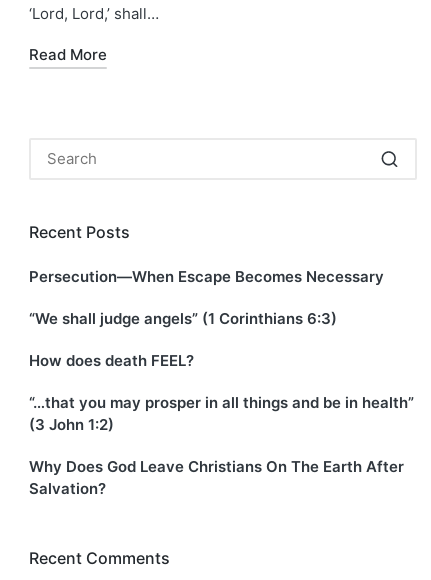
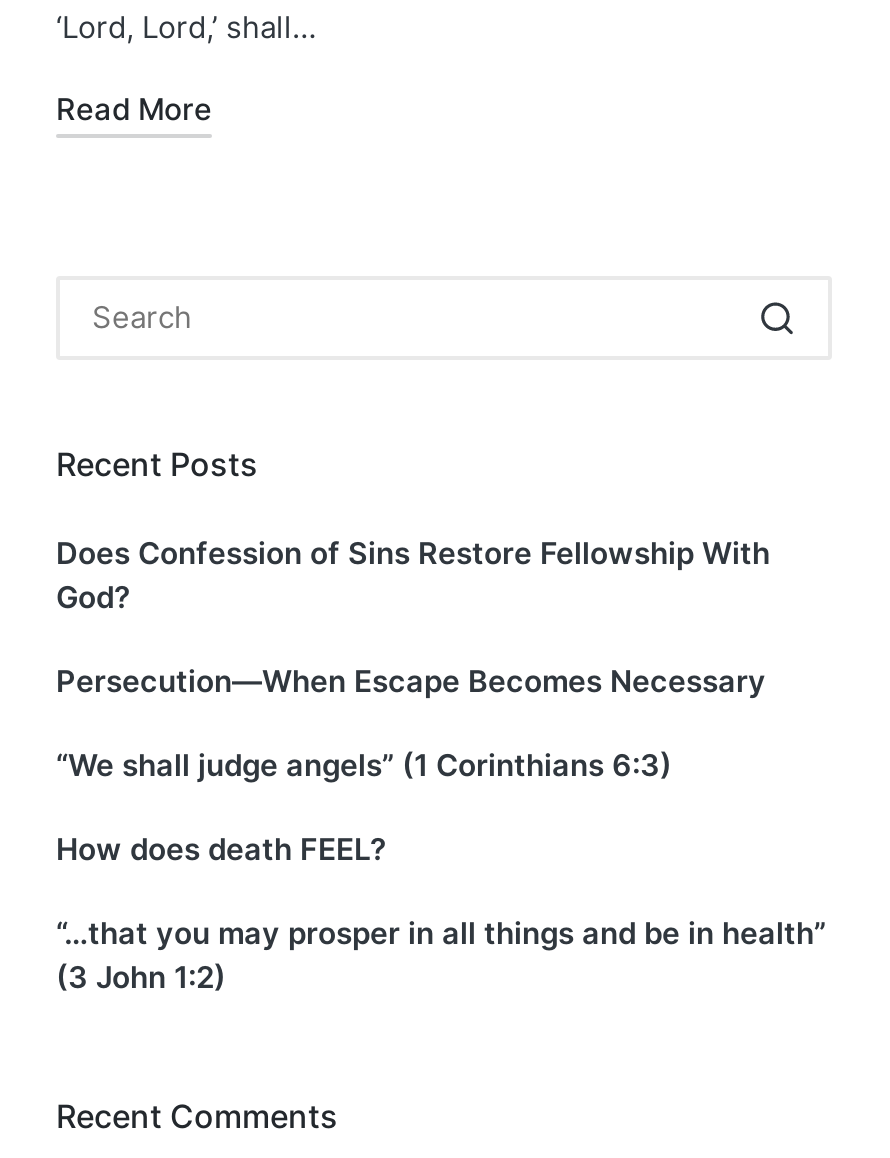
none -> [56,535,770,617] Does Confession of Sins Restore Fellowship With | God?
moved [29,267,414,434] -> [56,663,826,997]: Persecution—When Escape Becomes Necessary | “We shall judge angels” (1 Corinthians 6:3) | How does death FEEL? | “…that you may prosper in all things and be in health” | (3 John 1:2)
[29,457,404,498] Why Does God Leave Christians On The Earth After | Salvation? -> none

